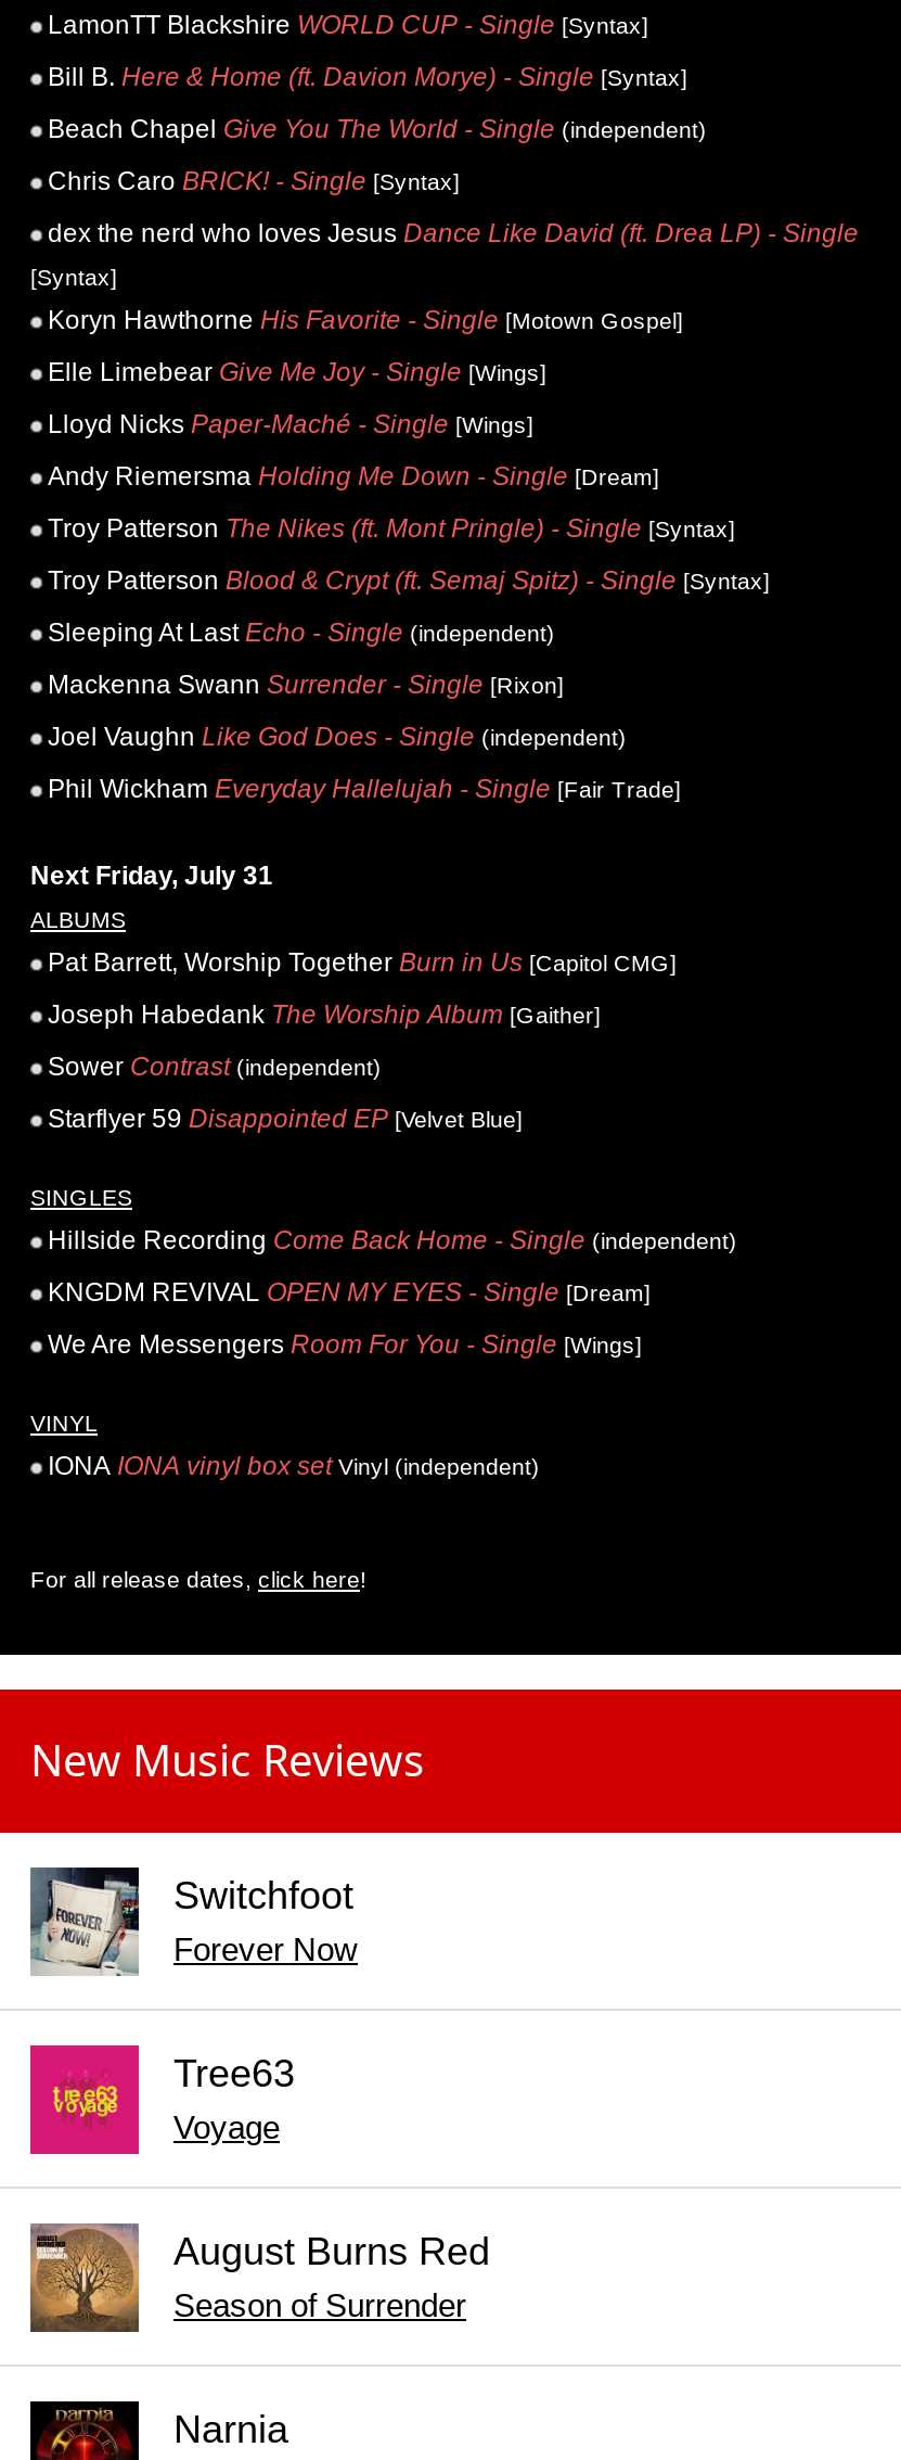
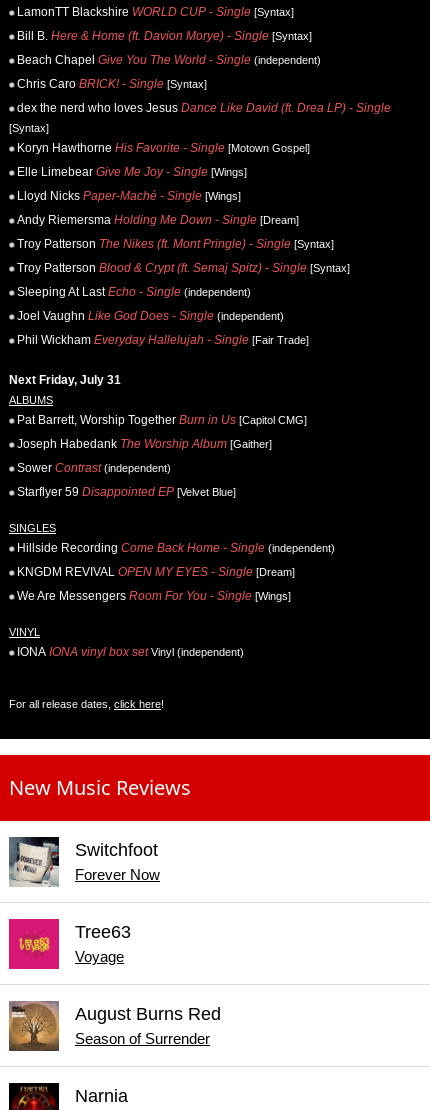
[48,670,564,701] Mackenna Swann Surrender - Single [Rixon] -> none

